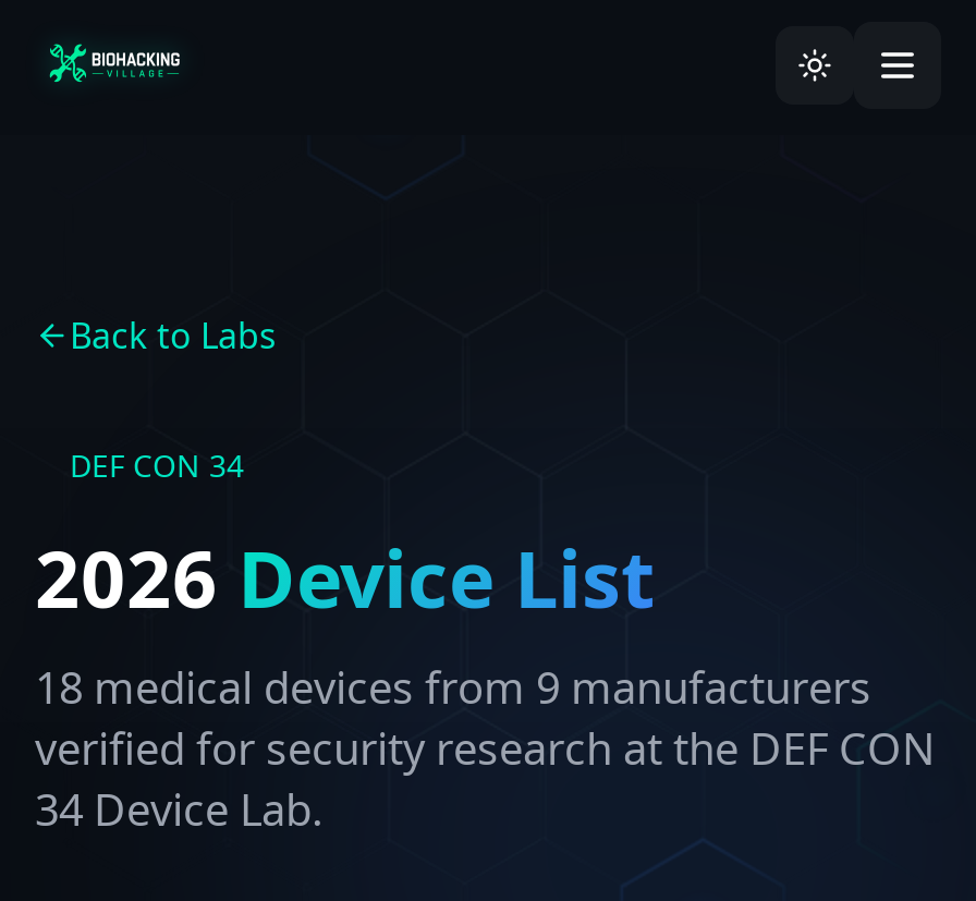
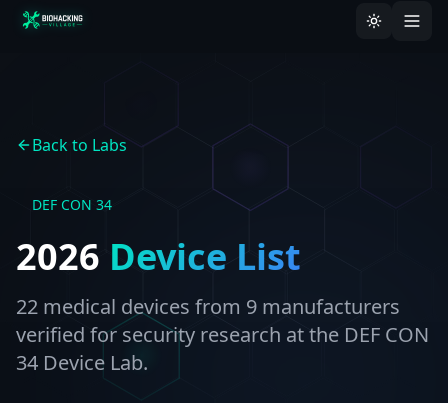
[35,658,871,717] 18 medical devices from 9 manufacturers -> [16,293,400,320] 22 medical devices from 9 manufacturers

